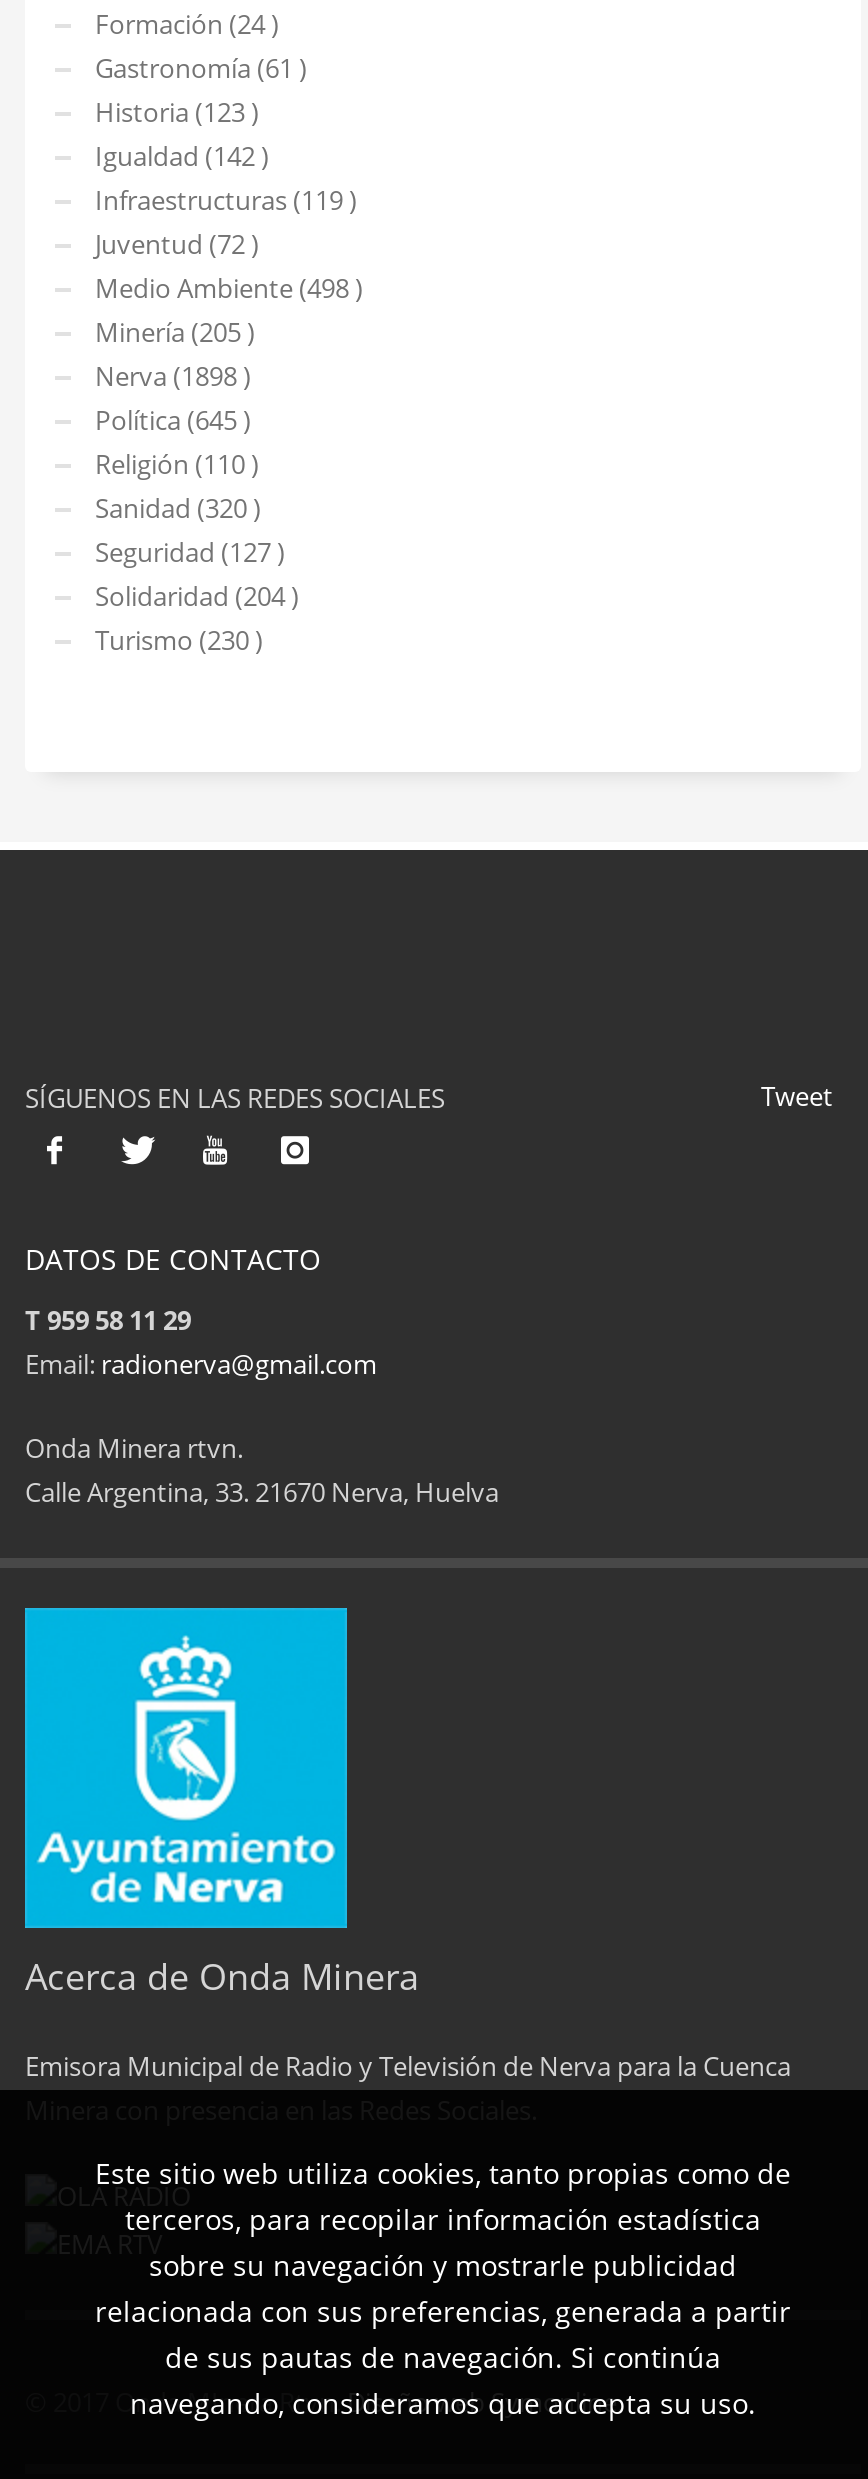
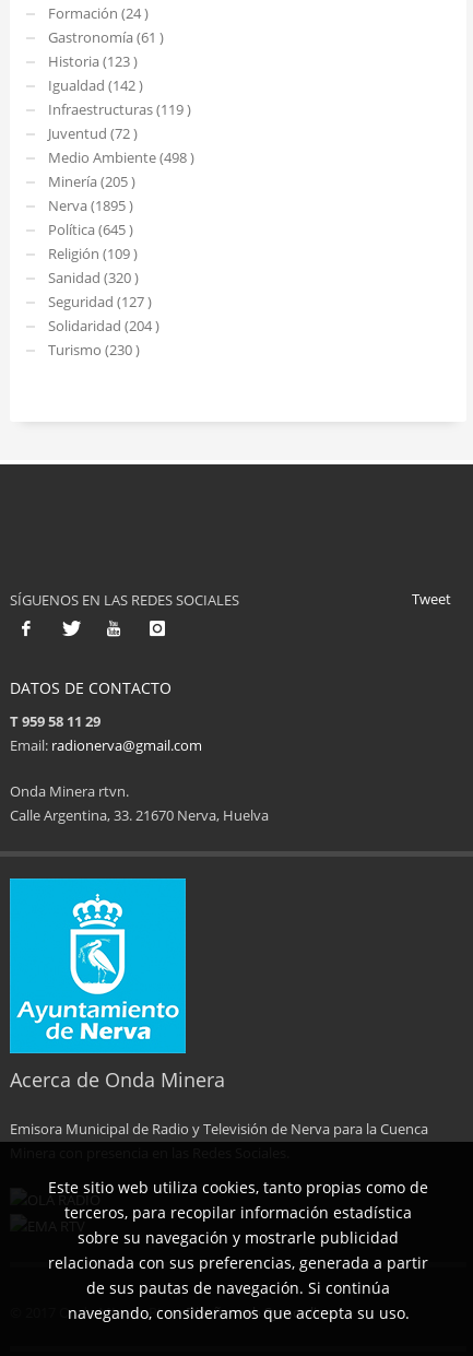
[95,358,251,394] Nerva (1898 ) -> [48,195,133,215] Nerva (1895 )
[95,446,259,482] Religión (110 ) -> [48,243,138,263] Religión (109 )

